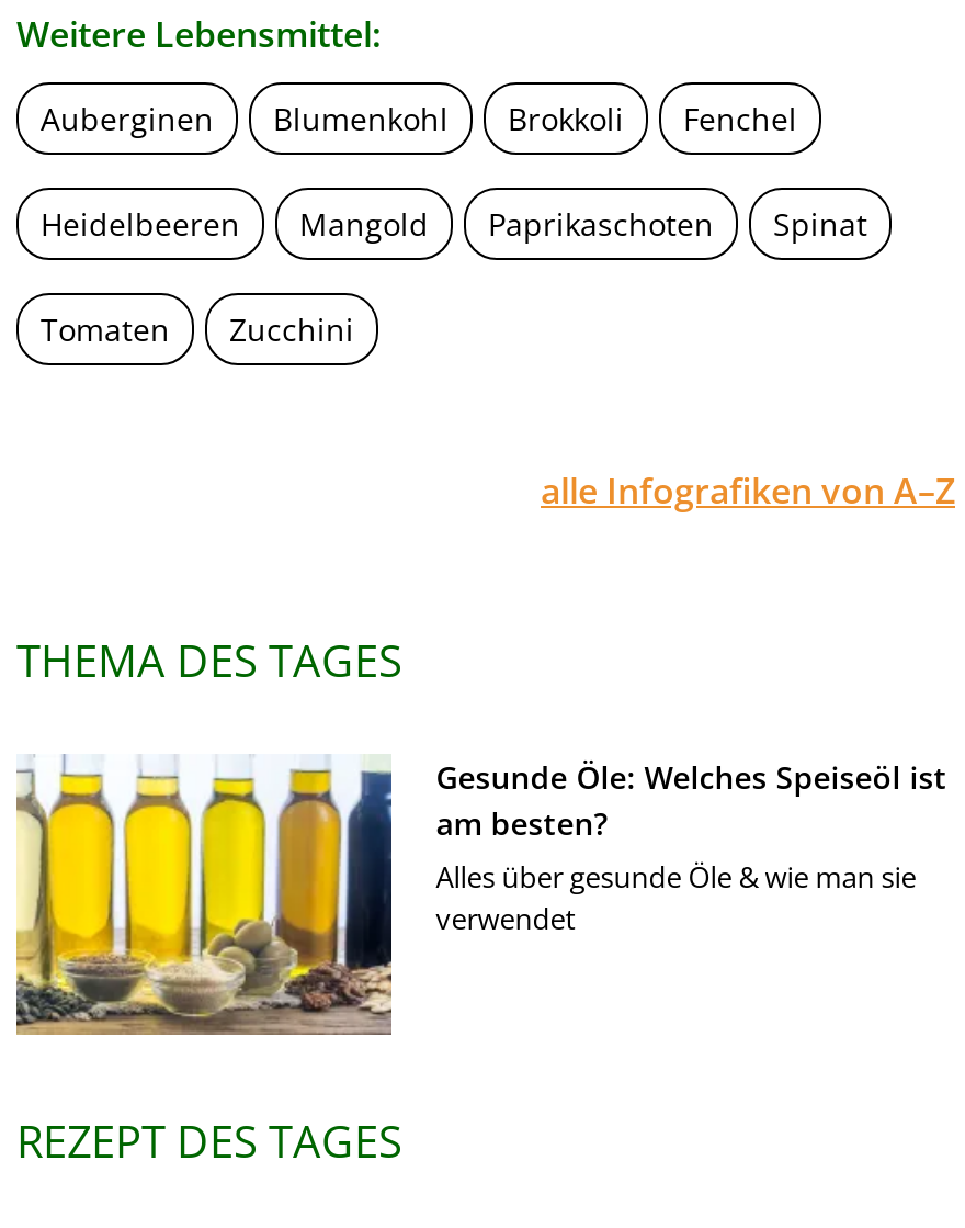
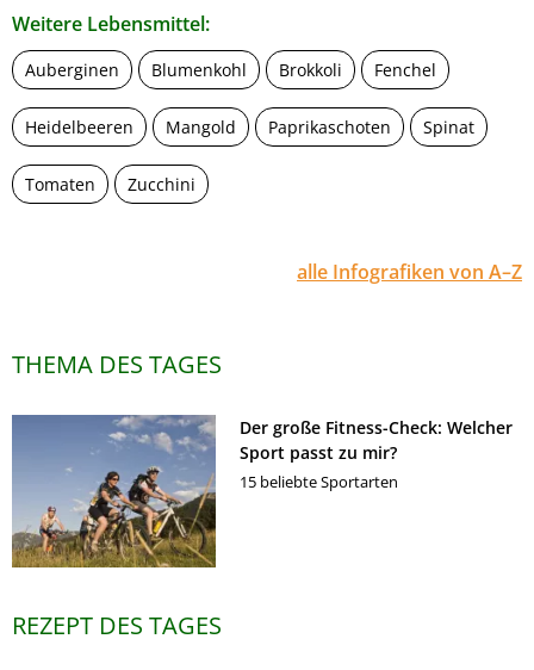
[14,754,947,1035] [image] | Gesunde Öle: Welches Speiseöl ist | am besten? | Alles über gesunde Öle & wie man sie | verwendet -> [11,414,513,569] [image] | Der große Fitness-Check: Welcher | Sport passt zu mir? | 15 beliebte Sportarten

